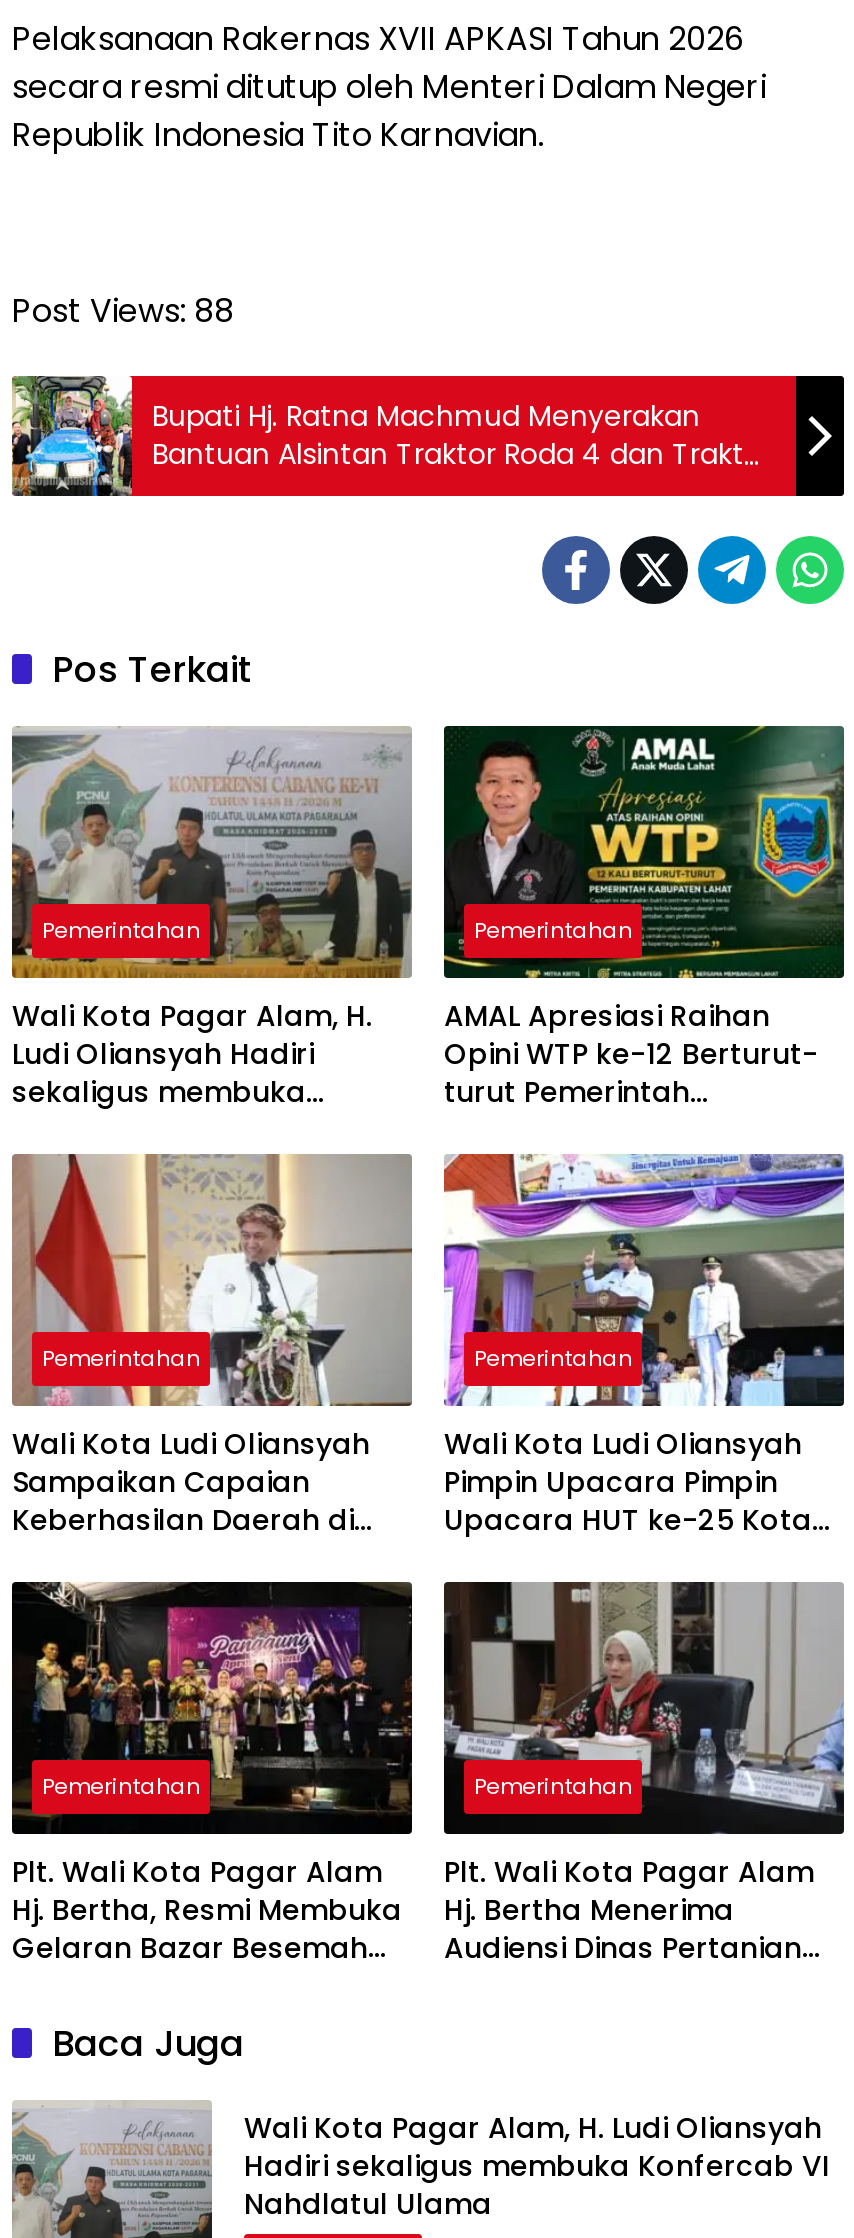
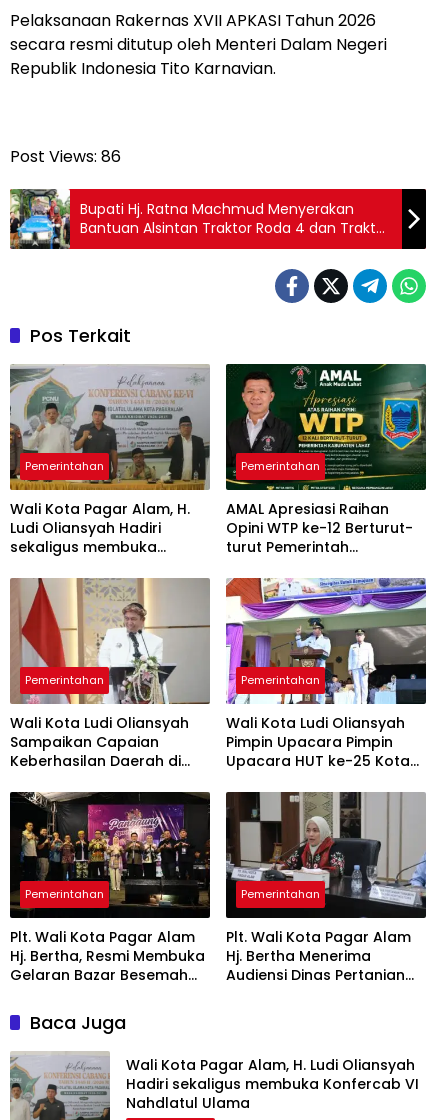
[12,289,234,335] Post Views: 88 -> [10,145,121,168] Post Views: 86

